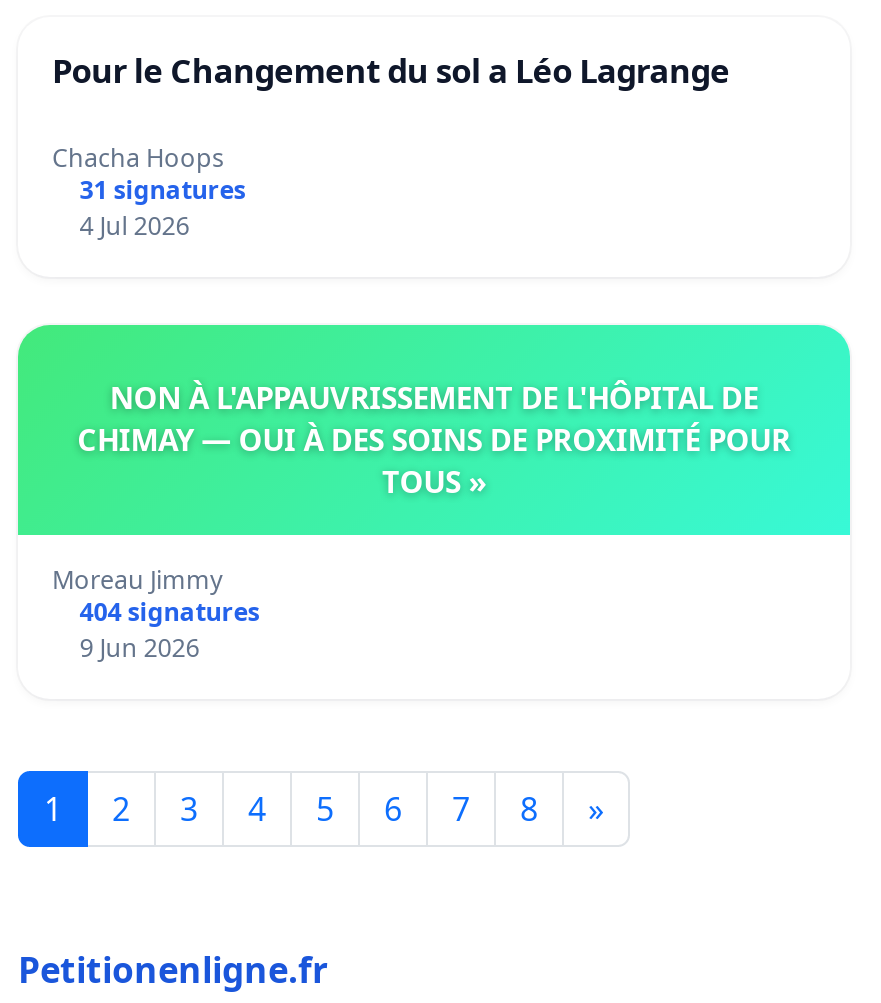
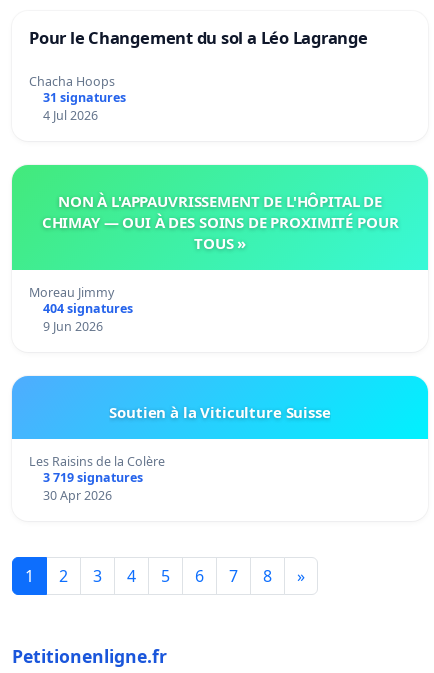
none -> [29,402,331,504] Soutien à la Viticulture Suisse | Les Raisins de la Colère | 3 719 signatures | 30 Apr 2026

